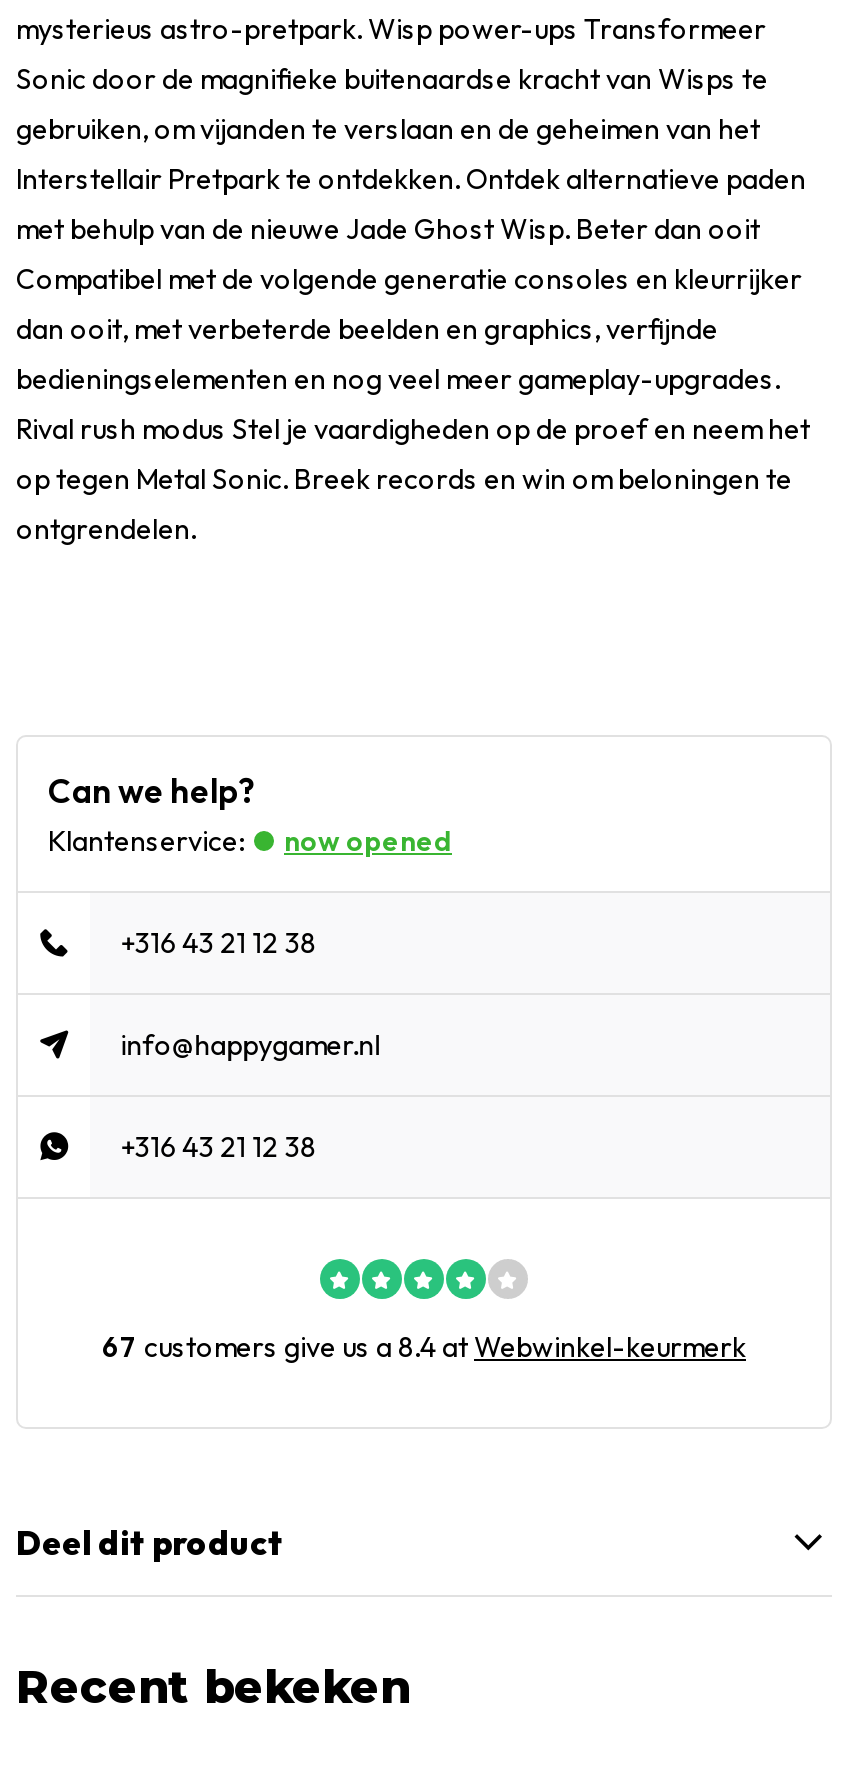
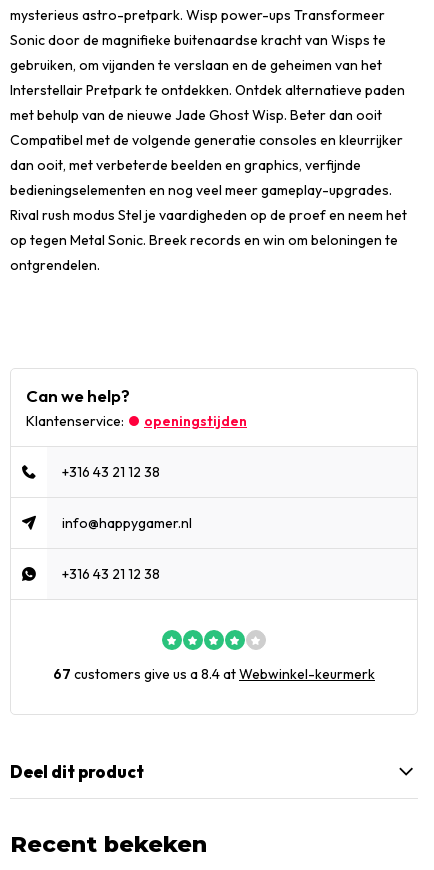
[284,823,452,859] now opened -> [144,412,247,430] openingstijden

